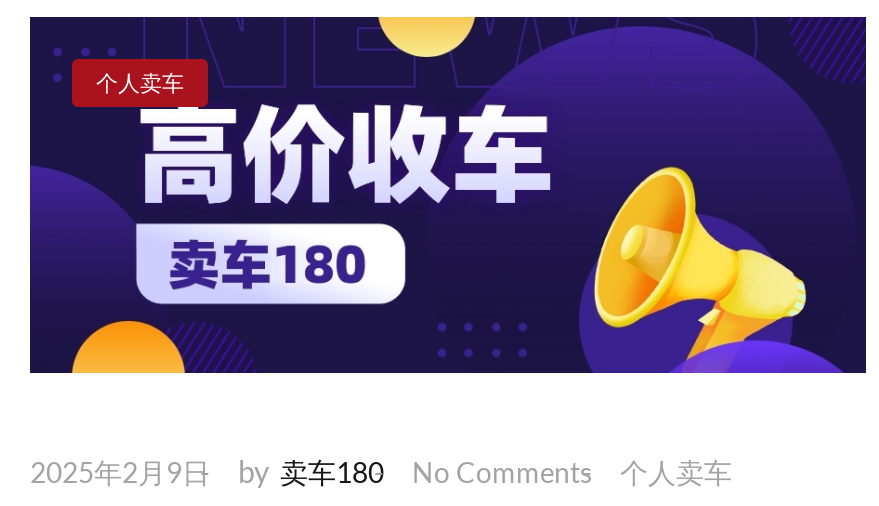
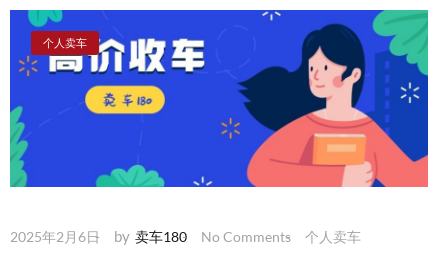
[28,15,868,488] [image] | 2025年2月9日 by 卖车180 No Comments 个人卖车 -> [9,9,429,245] [image] | 2025年2月6日 by 卖车180 No Comments 个人卖车

